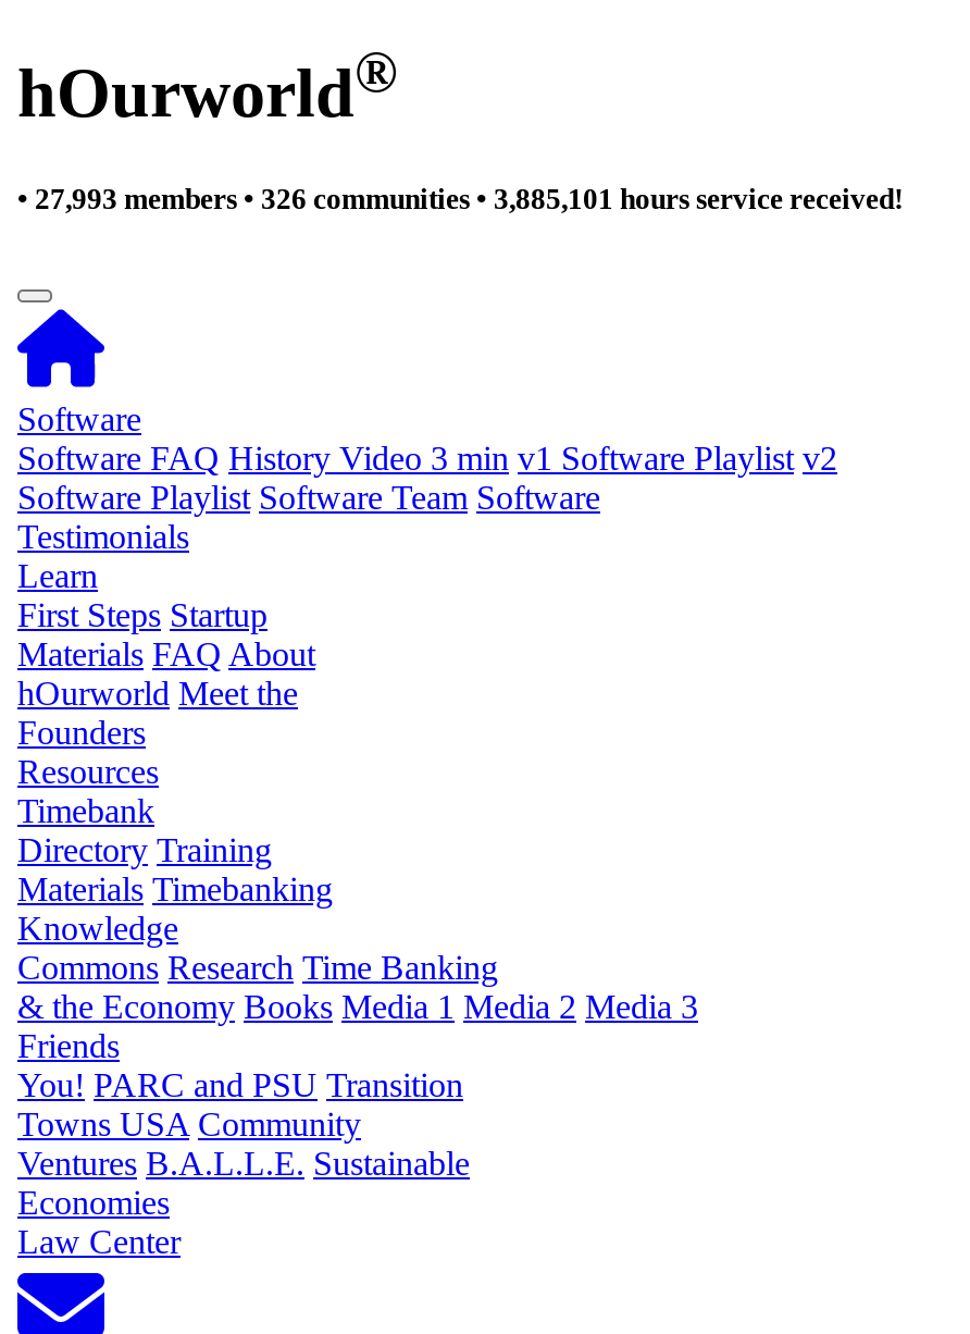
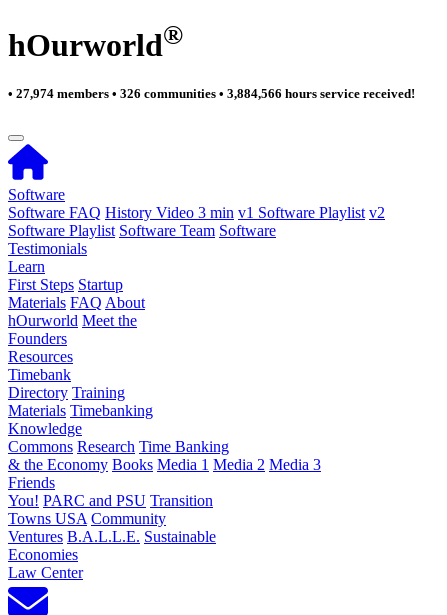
[17,183,903,216] • 27,993 members • 326 communities • 3,885,101 hours service received! -> [8,86,415,101] • 27,974 members • 326 communities • 3,884,566 hours service received!

